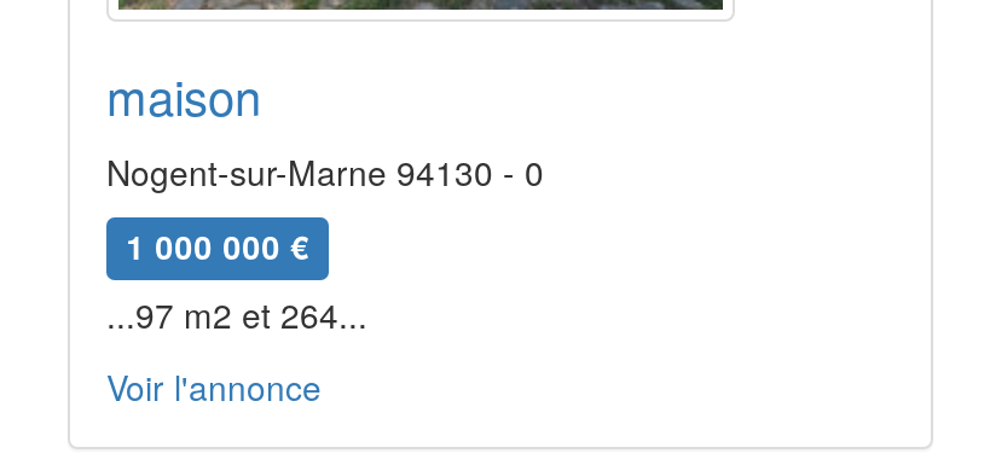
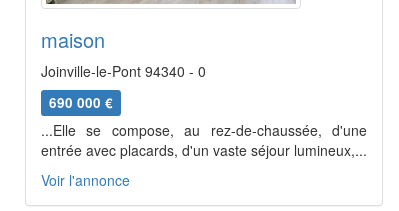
[106,147,544,196] Nogent-sur-Marne 94130 - 0 -> [41,61,206,81] Joinville-le-Pont 94340 - 0
[106,225,367,338] 1 000 000 € | ...97 m2 et 264... -> [41,93,367,160] 690 000 € | ...Elle se compose, au rez-de-chaussée, d'une | entrée avec placards, d'un vaste séjour lumineux,...

